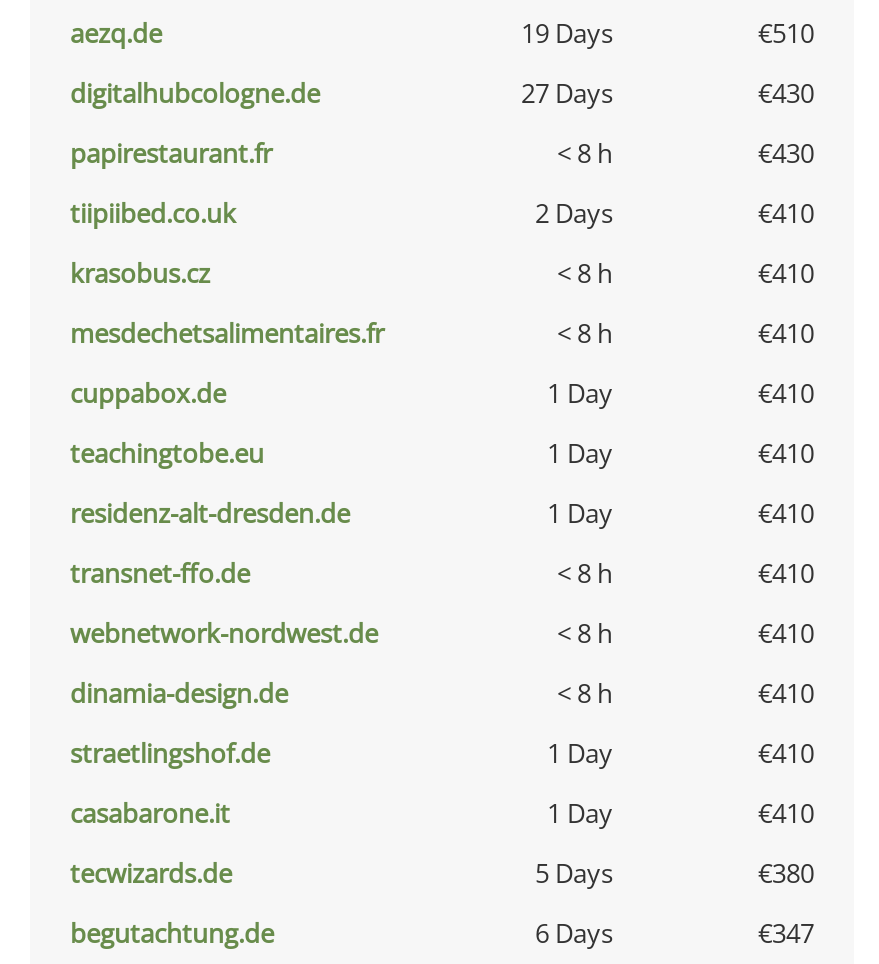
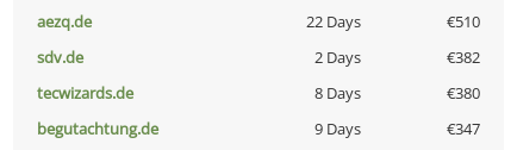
[521,15,613,51] 19 Days -> [306,11,360,32] 22 Days
[70,75,814,231] digitalhubcologne.de | 27 Days | €430 | papirestaurant.fr | < 8 h | €430 | tiipiibed.co.uk -> [37,46,83,68] sdv.de
[70,195,814,831] €410 | krasobus.cz | < 8 h | €410 | mesdechetsalimentaires.fr | < 8 h | €410 | cuppabox.de | 1 Day | €410 | teachingtobe.eu | 1 Day | €410 | residenz-alt-dresden.de | 1 Day | €410 | transnet-ffo.de | < 8 h | €410 | webnetwork-nordwest.de | < 8 h | €410 | dinamia-design.de | < 8 h | €410 | straetlingshof.de | 1 Day | €410 | casabarone.it | 1 Day | €410 -> [447,46,480,68] €382
[535,855,613,891] 5 Days -> [314,82,360,104] 8 Days
[535,915,613,951] 6 Days -> [314,118,360,139] 9 Days

